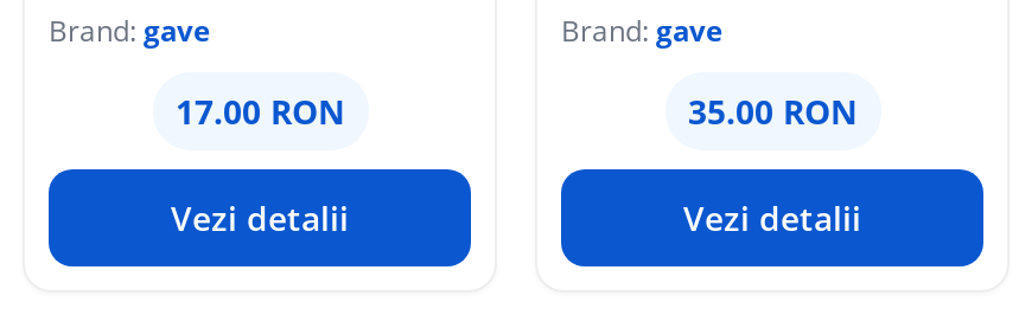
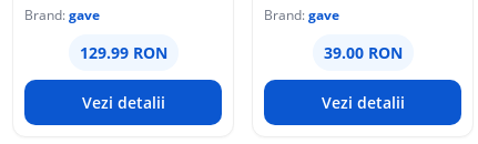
[176,89,344,134] 17.00 RON -> [79,42,167,63] 129.99 RON
[688,89,856,134] 35.00 RON -> [323,42,402,63] 39.00 RON

